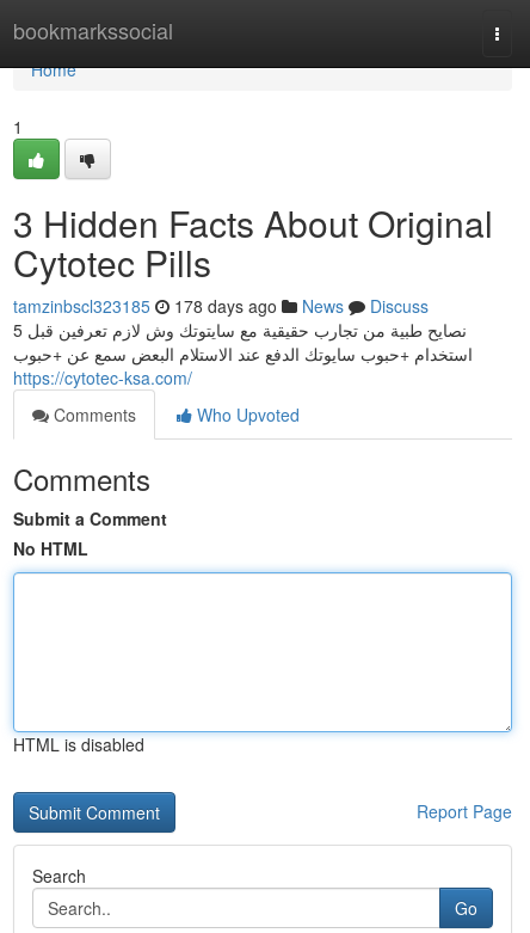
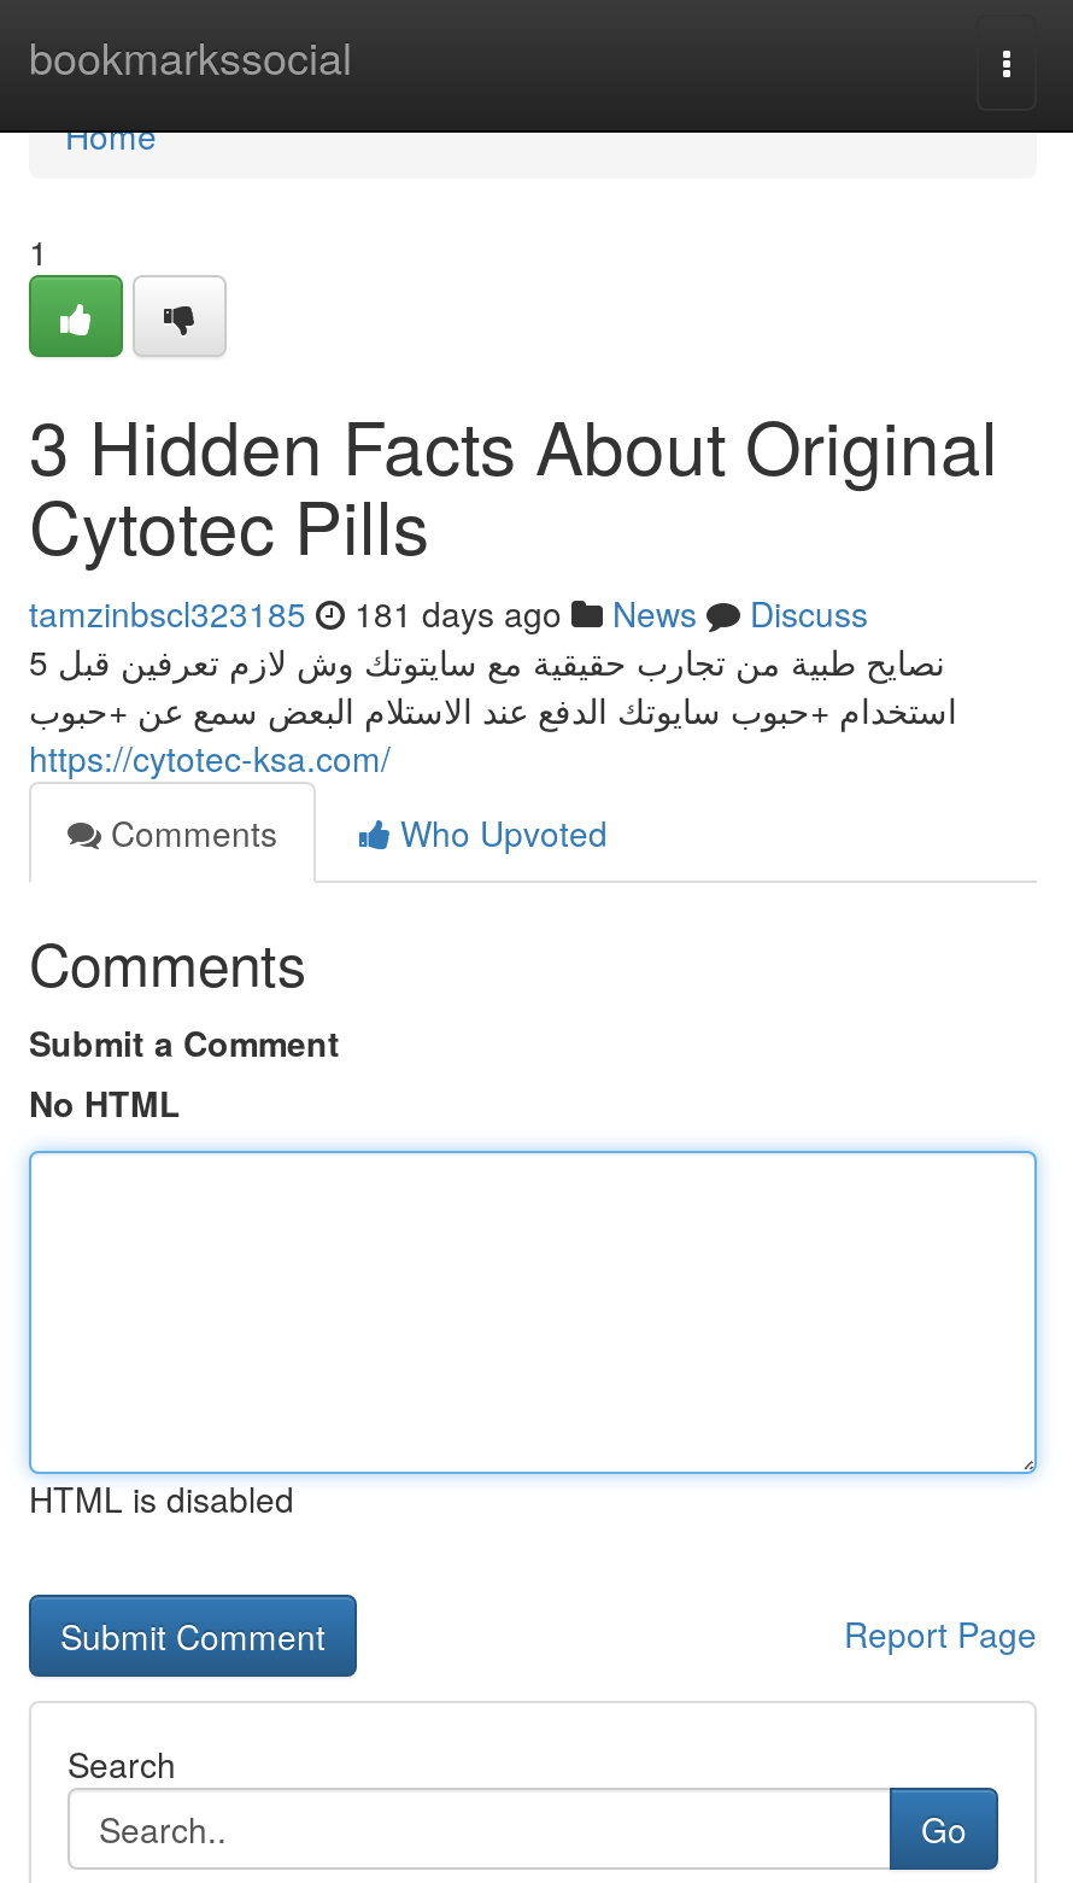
[13,294,429,318] tamzinbscl323185 178 days ago News Discuss -> [29,589,868,637] tamzinbscl323185 181 days ago News Discuss

